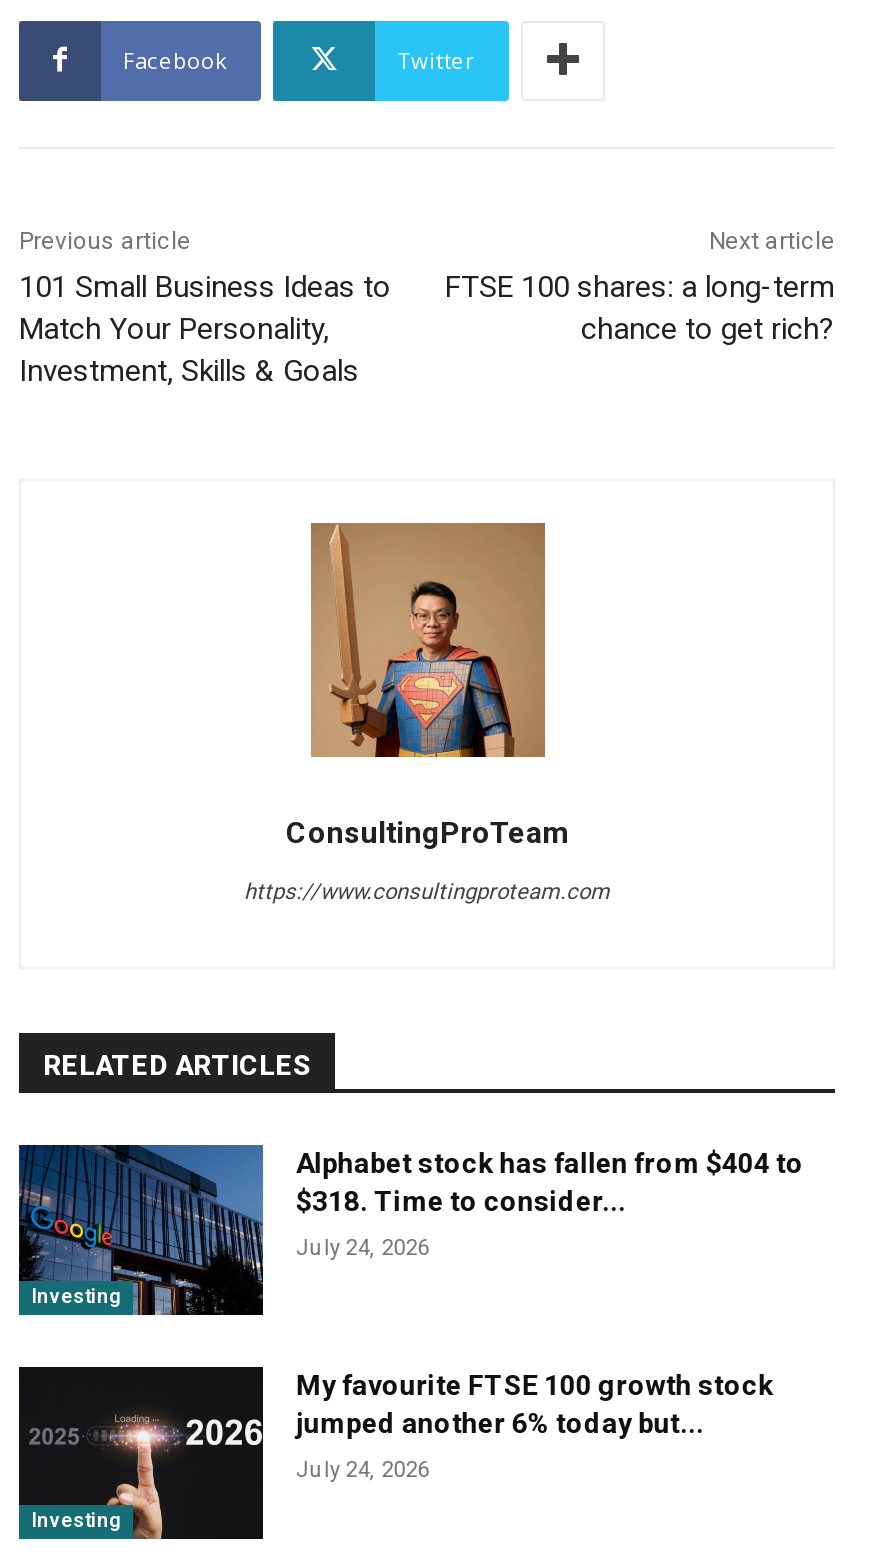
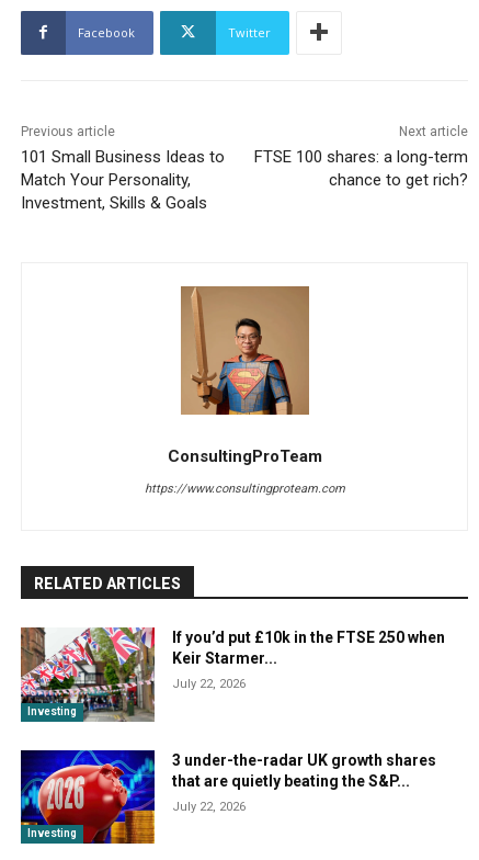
[17,1142,804,1316] [image] | Alphabet stock has fallen from $404 to | $318. Time to consider... -> [20,626,445,722] [image] | If you’d put £10k in the FTSE 250 when | Keir Starmer...
[296,1234,430,1260] July 24, 2026 -> [173,677,246,691] July 22, 2026
[17,1364,774,1542] [image] | My favourite FTSE 100 growth stock | jumped another 6% today but... -> [20,749,437,845] [image] | 3 under-the-radar UK growth shares | that are quietly beating the S&P...
[296,1457,430,1483] July 24, 2026 -> [173,799,246,813] July 22, 2026

